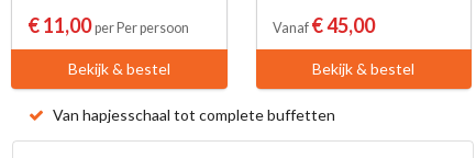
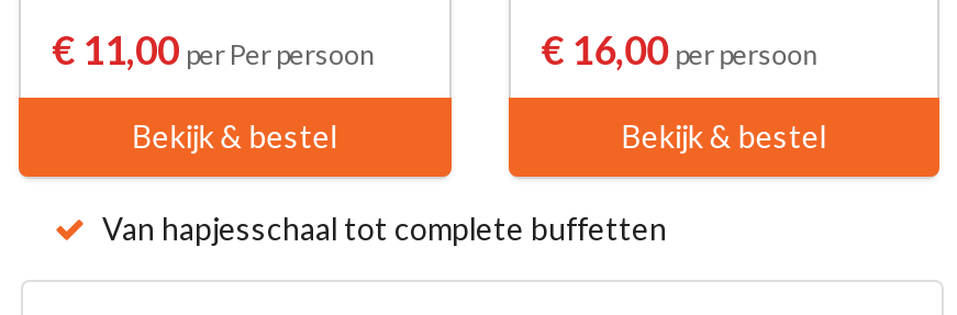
[272,13,374,37] Vanaf € 45,00 -> [541,24,818,72] € 16,00 per persoon

